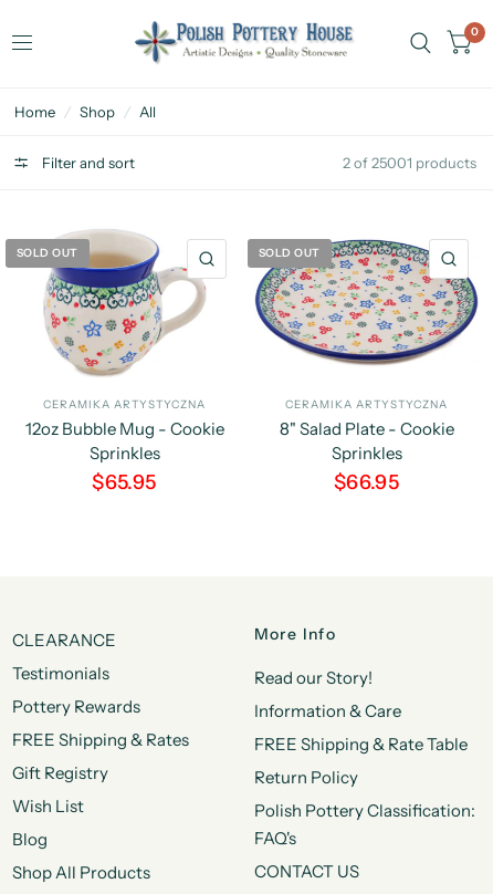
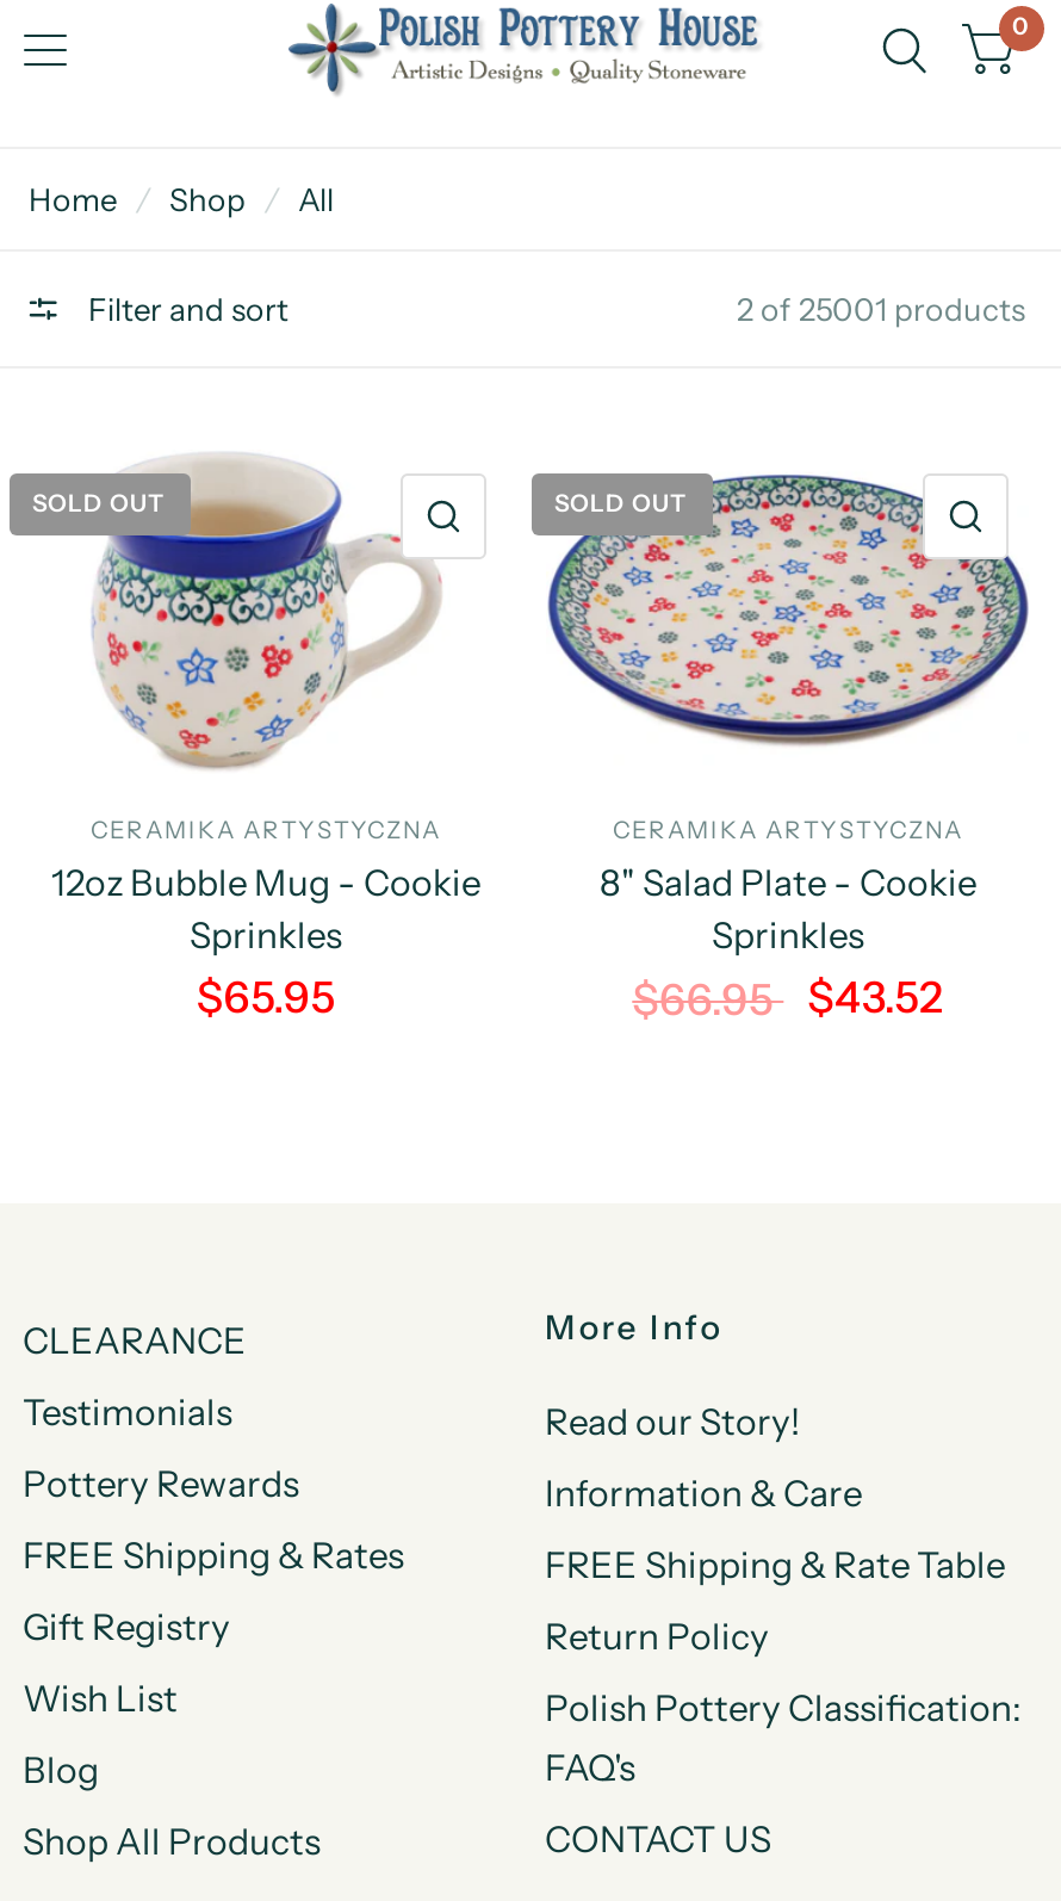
[334,470,399,495] $66.95 -> [632,972,944,1028] $66.95 $43.52

